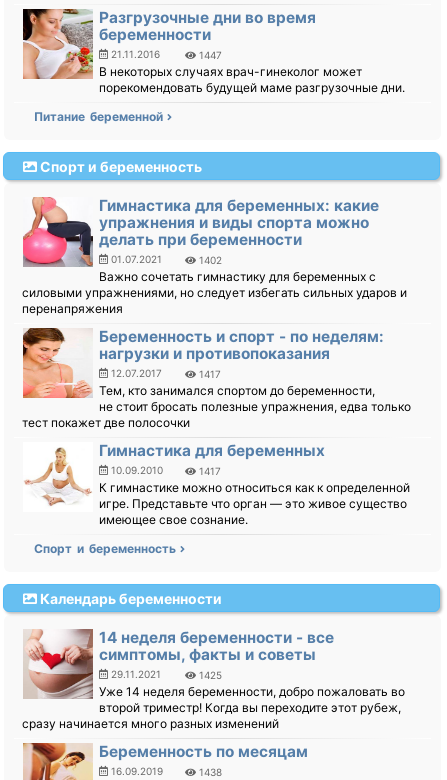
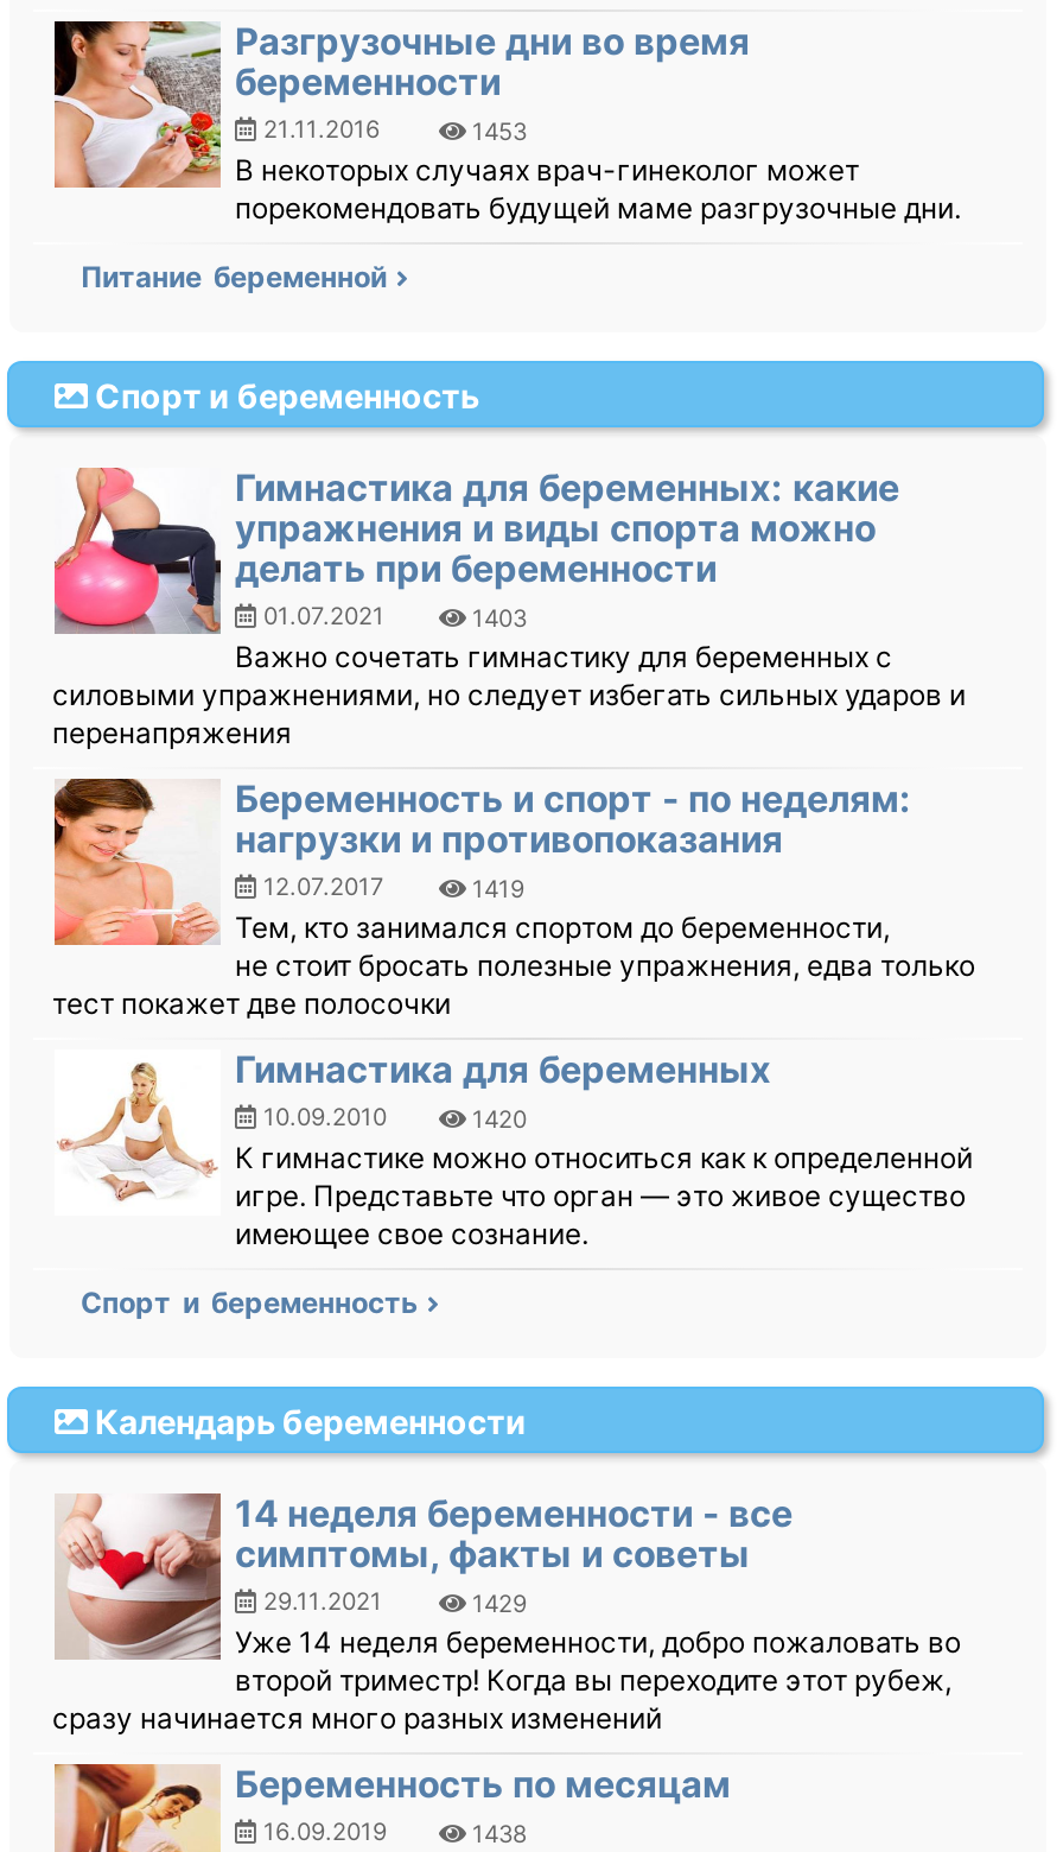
[196,49,222,61] 1447 -> [465,116,527,145] 1453
[196,254,222,266] 1402 -> [465,603,527,632] 1403
[196,368,221,380] 1417 -> [465,874,524,902] 1419
[196,465,221,477] 1417 -> [465,1104,527,1133] 1420
[196,669,222,681] 1425 -> [465,1588,527,1617] 1429

